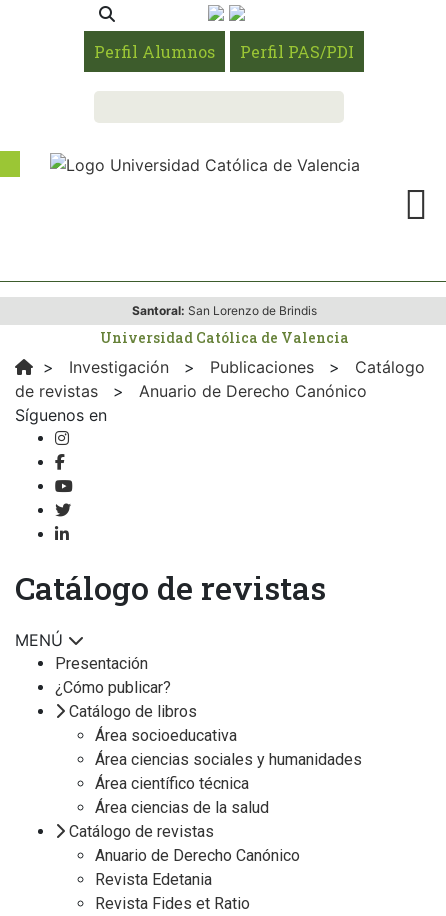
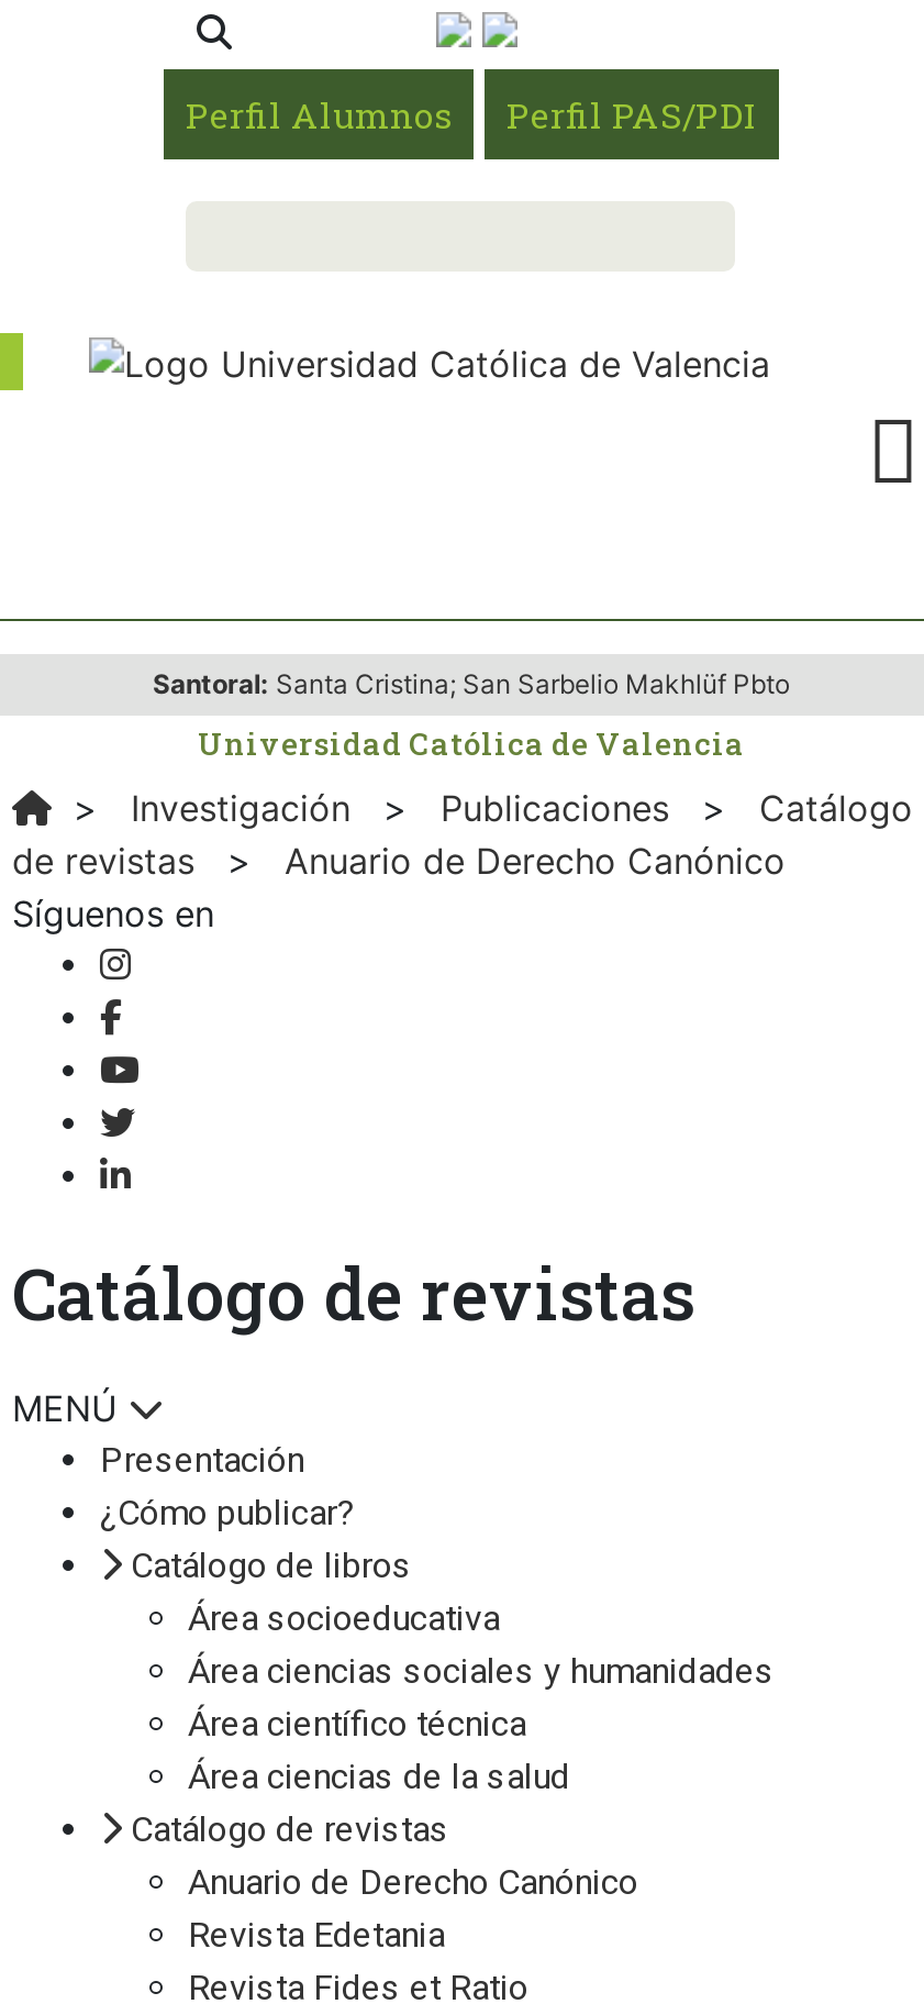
[131,303,316,318] Santoral: San Lorenzo de Brindis -> [153,667,790,700] Santoral: Santa Cristina; San Sarbelio Makhlüf Pbto

